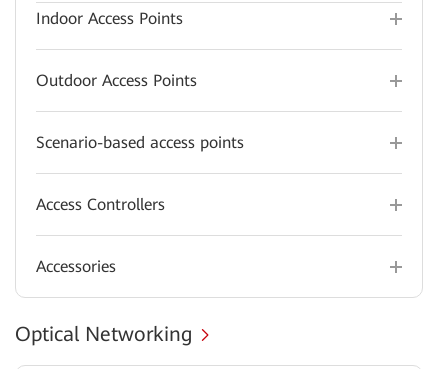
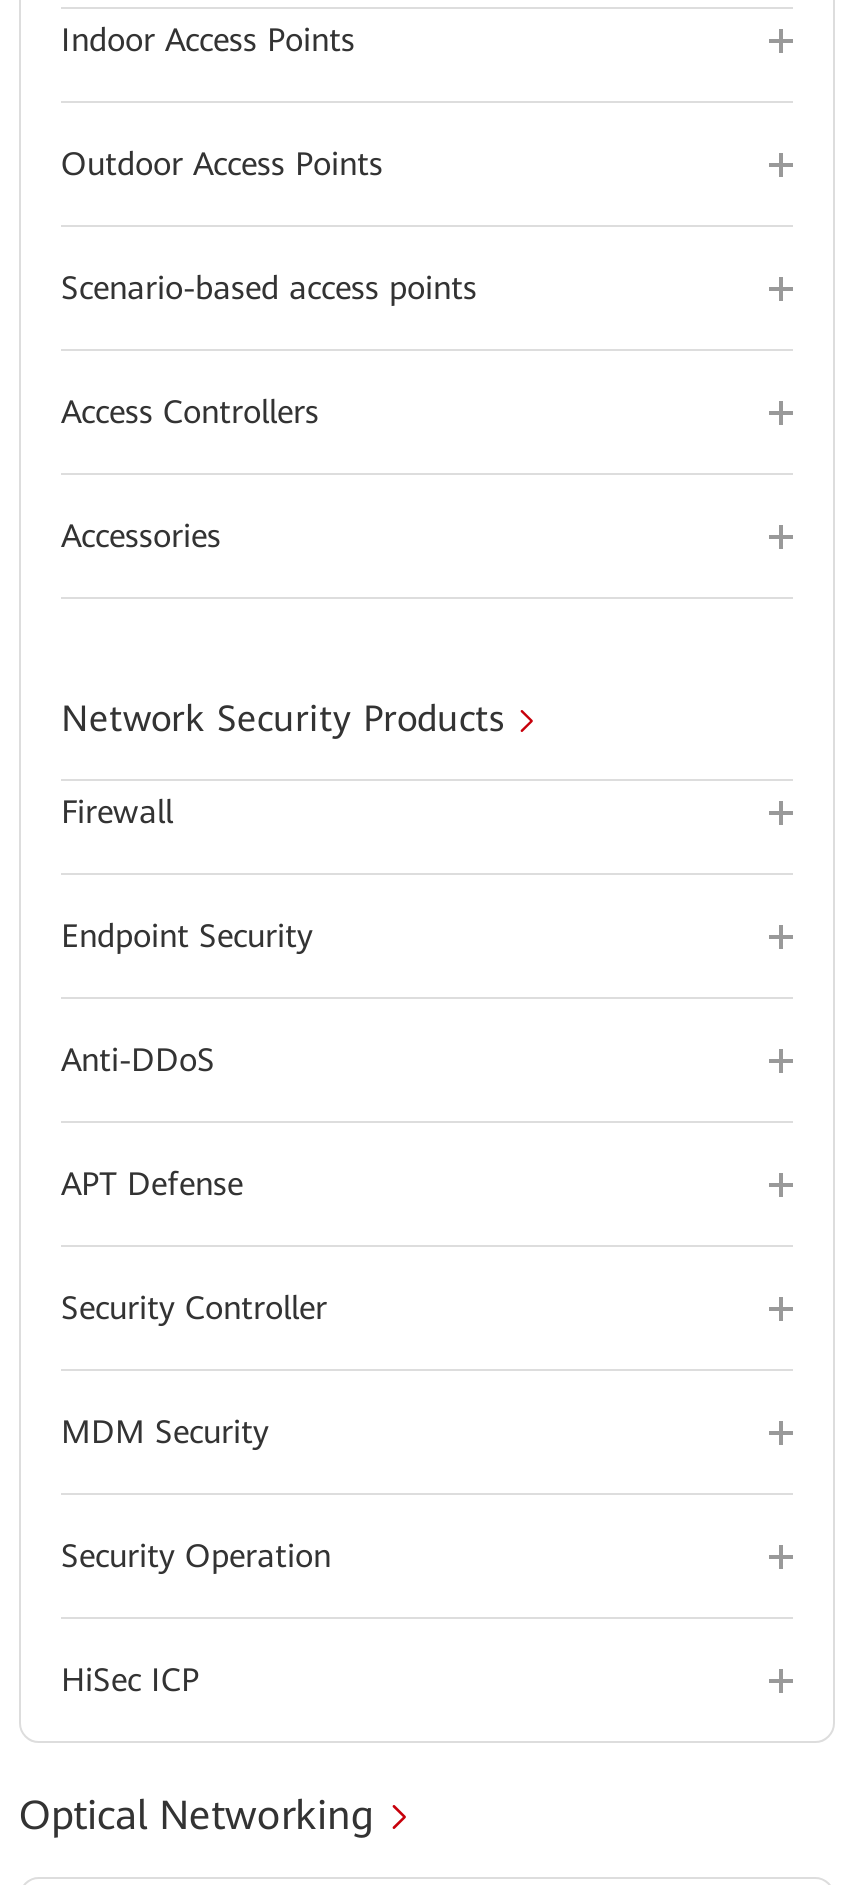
none -> [61,697,505,1699] Network Security Products | Firewall | Endpoint Security | Anti-DDoS | APT Defense | Security Controller | MDM Security | Security Operation | HiSec ICP

